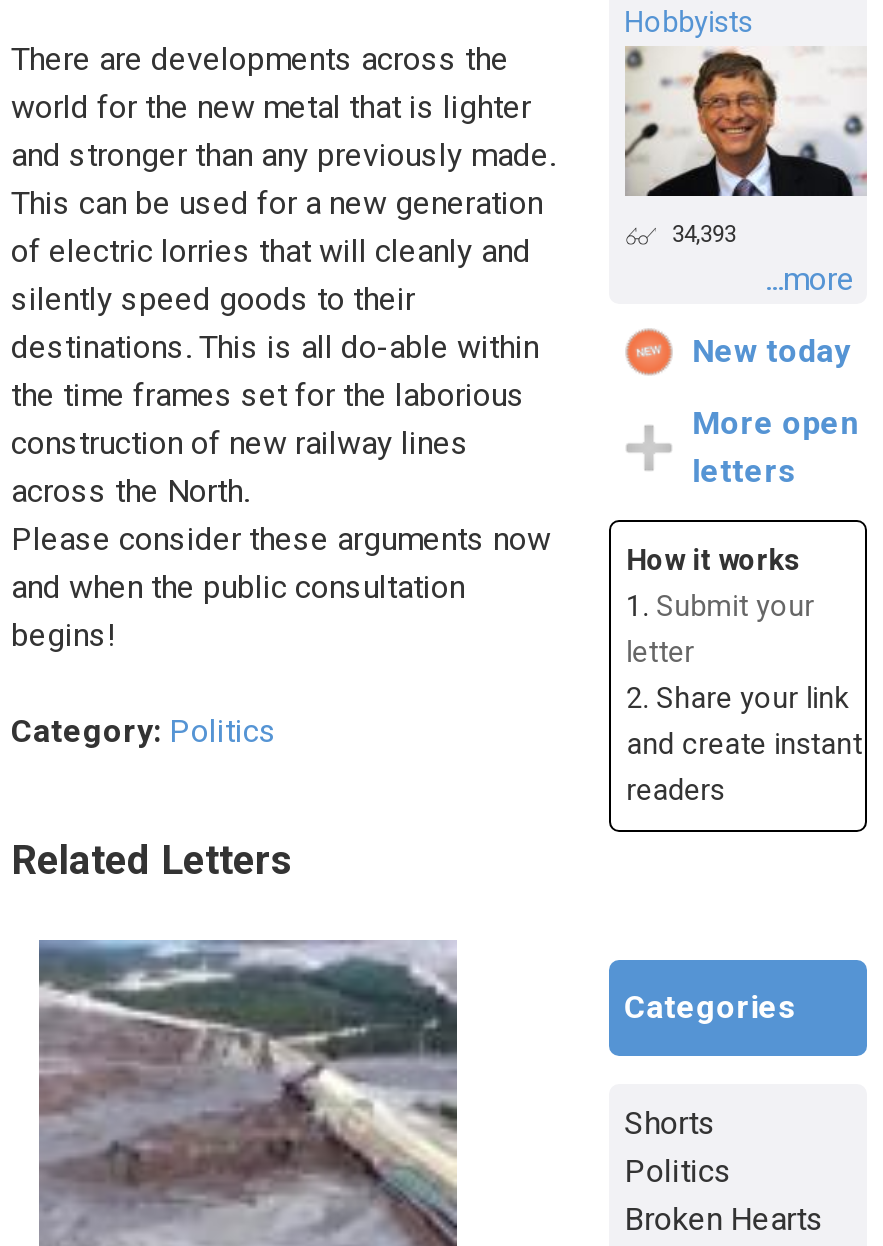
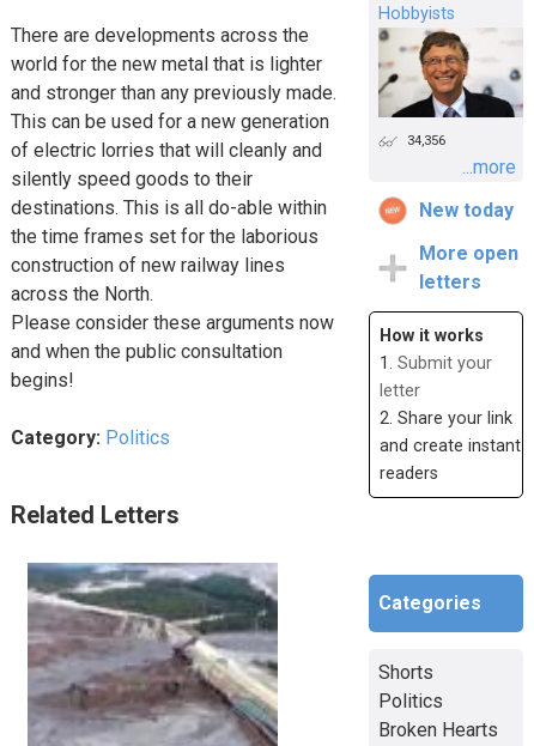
[672,221,736,249] 34,393 -> [407,132,445,149] 34,356

